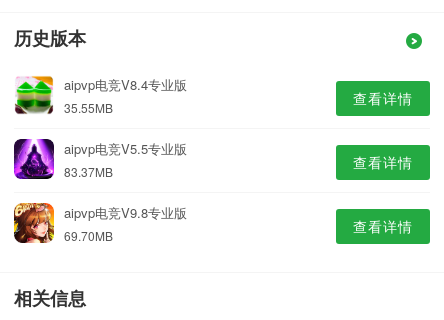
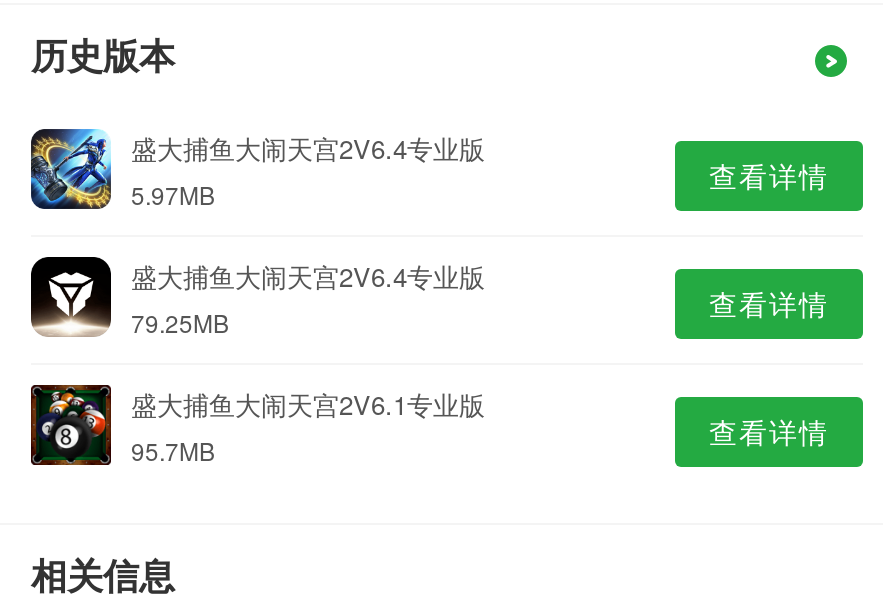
[14,75,187,116] [image] | aipvp电竞V8.4专业版 | 35.55MB -> [29,127,485,211] [image] | 盛大捕鱼大闹天宫2V6.4专业版 | 5.97MB
[13,138,187,180] [image] | aipvp电竞V5.5专业版 | 83.37MB -> [29,255,485,339] [image] | 盛大捕鱼大闹天宫2V6.4专业版 | 79.25MB
[13,202,187,244] [image] | aipvp电竞V9.8专业版 | 69.70MB -> [29,383,485,467] [image] | 盛大捕鱼大闹天宫2V6.1专业版 | 95.7MB

